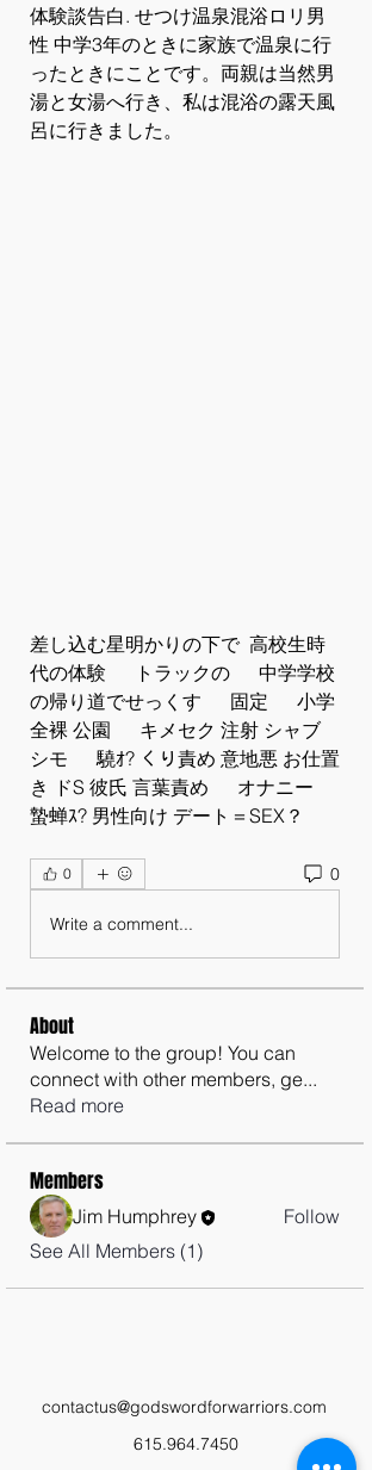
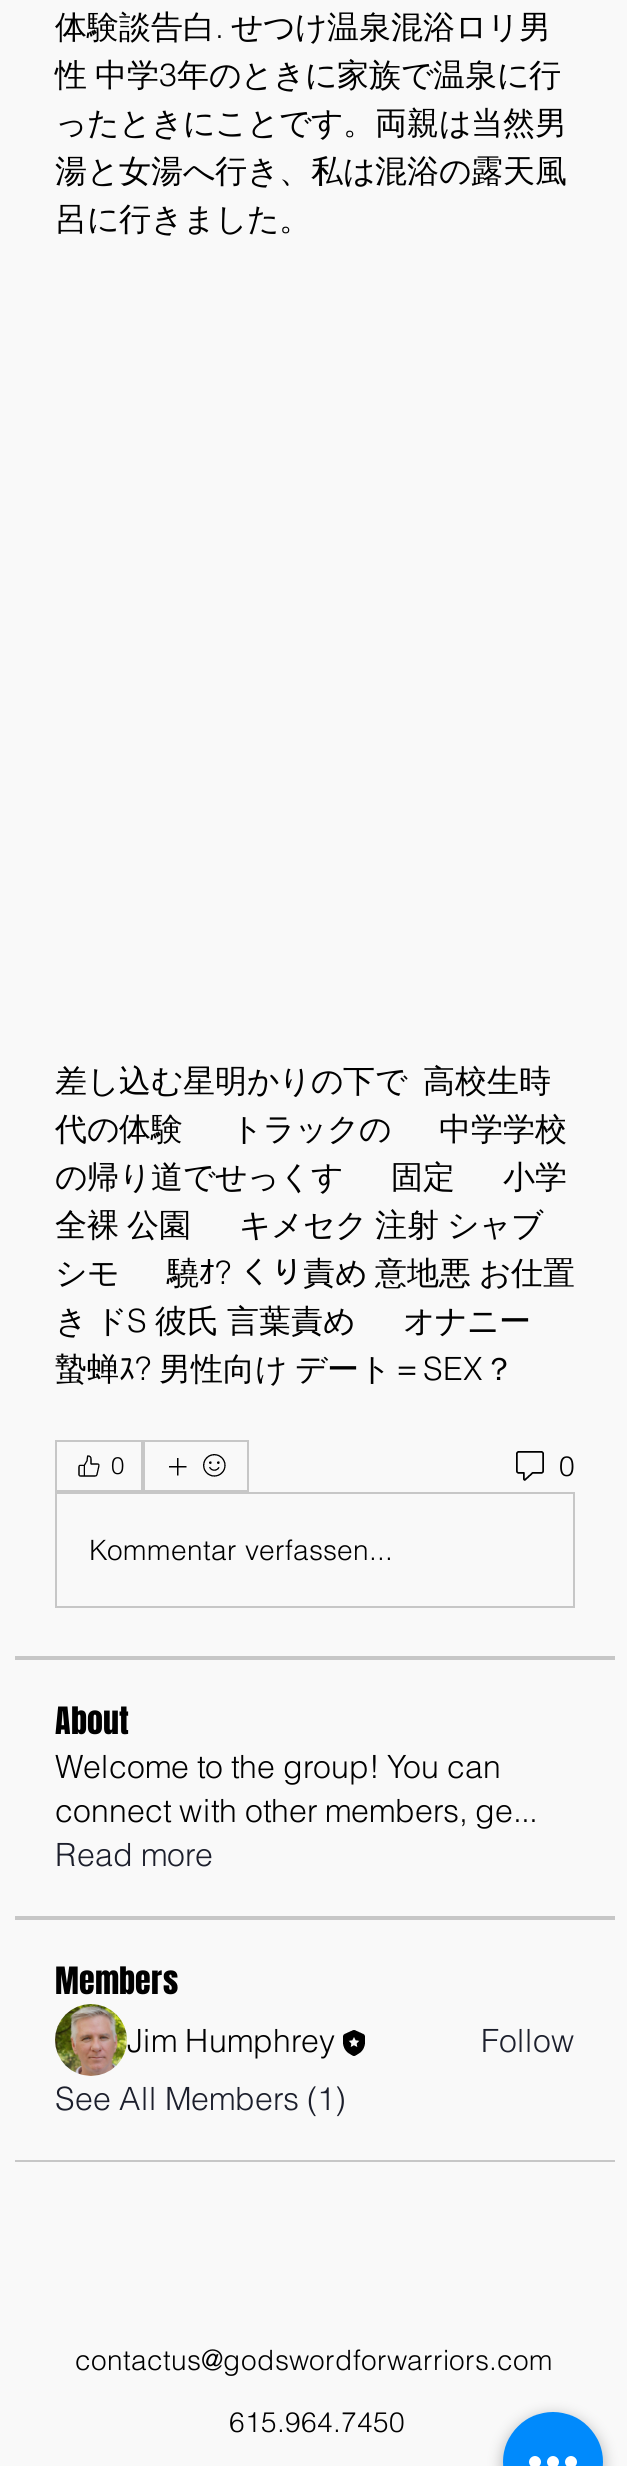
[50,913,193,934] Write a comment... -> [89,1531,393,1567] Kommentar verfassen...

